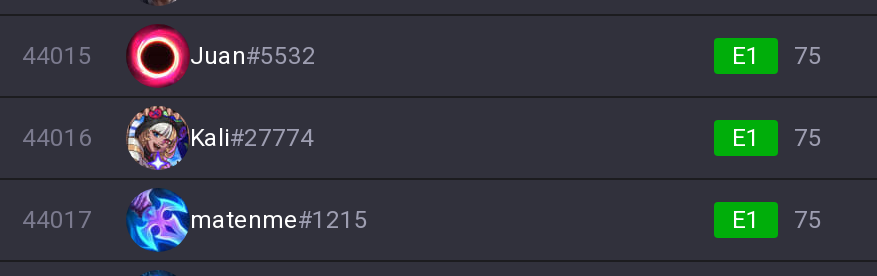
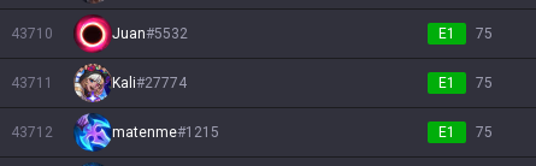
[22,42,92,70] 44015 -> [11,25,53,42] 43710
[22,124,92,152] 44016 -> [11,75,53,91] 43711
[22,206,92,234] 44017 -> [11,124,53,141] 43712

